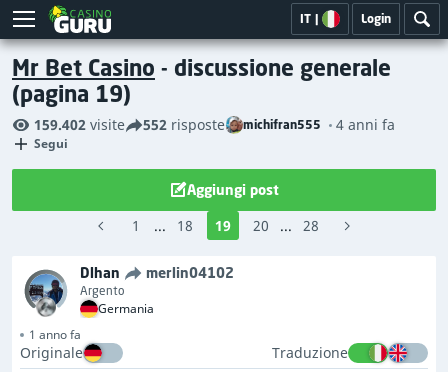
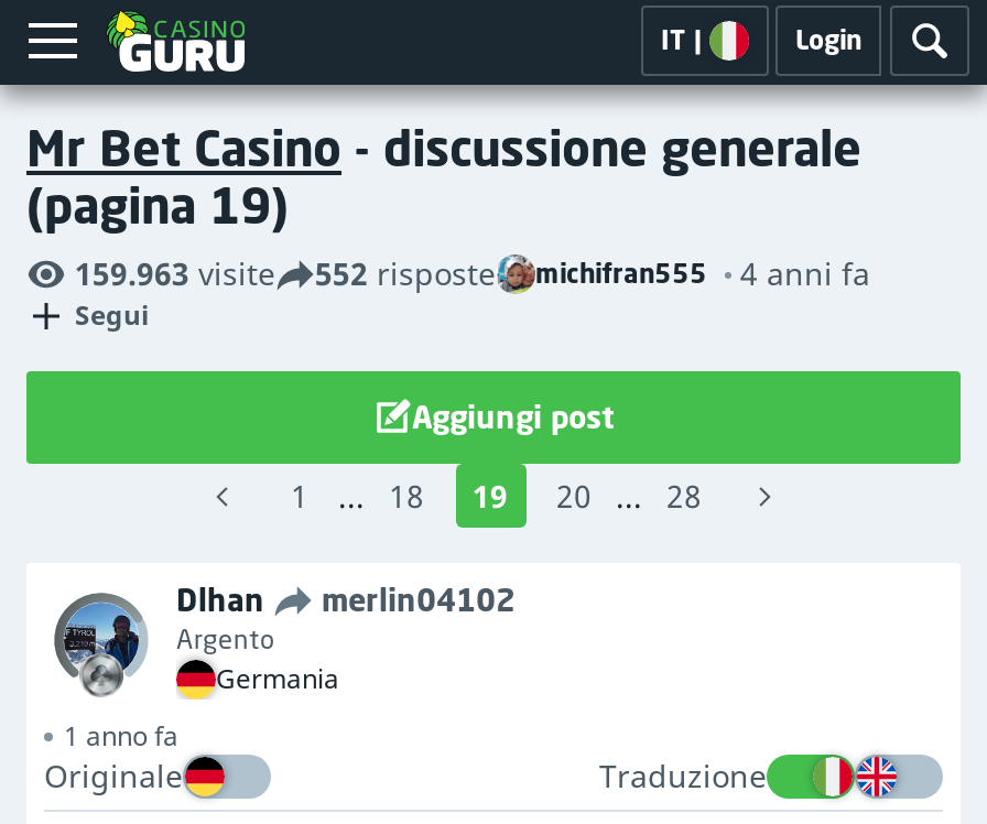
[34,115,395,134] 159.402 visite 552 risposte michifran555 4 anni fa -> [75,252,870,294] 159.963 visite 552 risposte michifran555 4 anni fa

